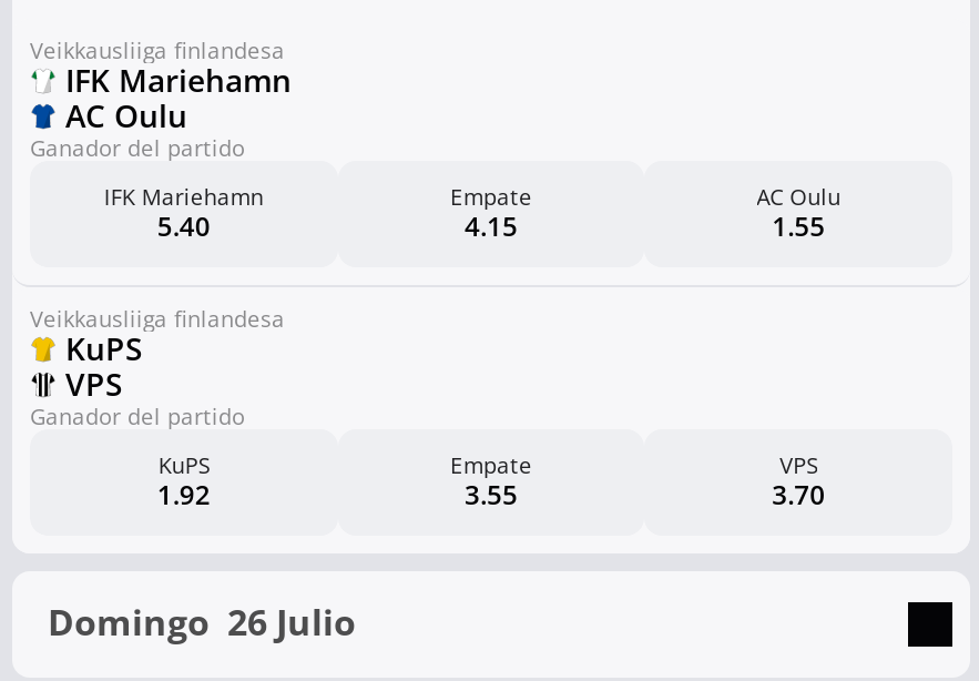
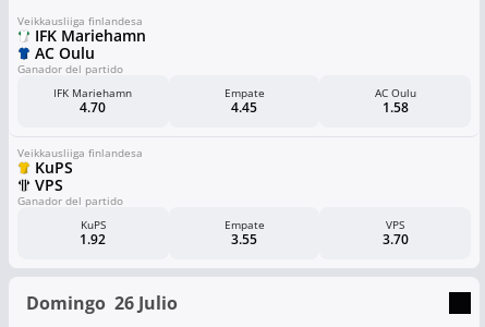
[157,207,210,245] 5.40 -> [80,98,106,117] 4.70
[465,207,518,245] 4.15 -> [231,98,257,117] 4.45
[772,207,825,245] 1.55 -> [382,98,408,117] 1.58

